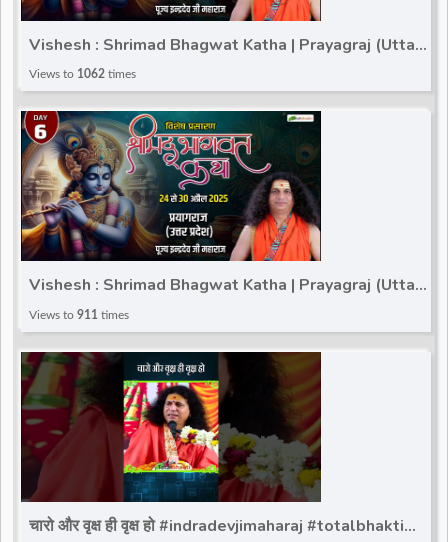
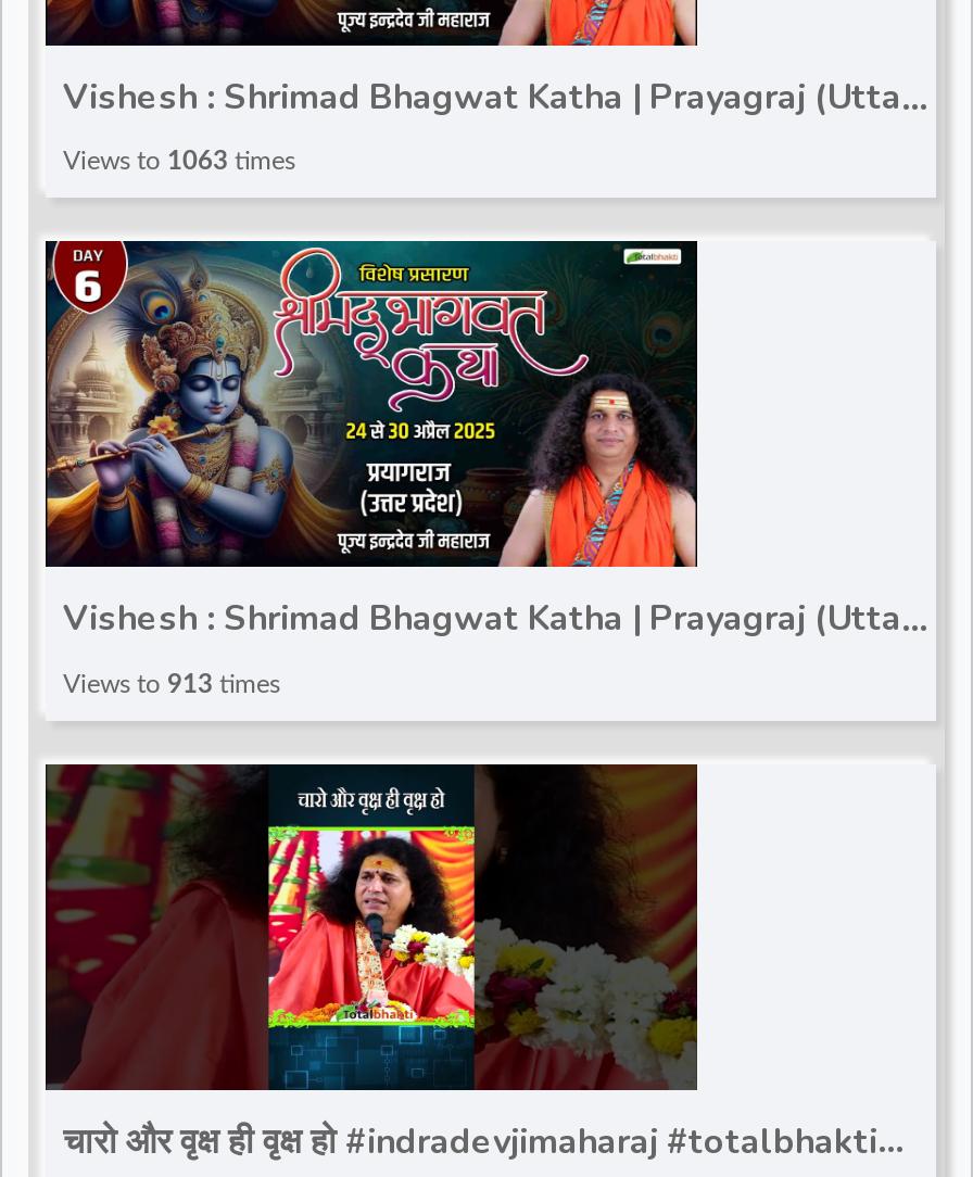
[29,68,136,80] Views to 1062 times -> [63,149,295,175] Views to 1063 times
[29,309,129,321] Views to 911 times -> [63,670,280,696] Views to 913 times

